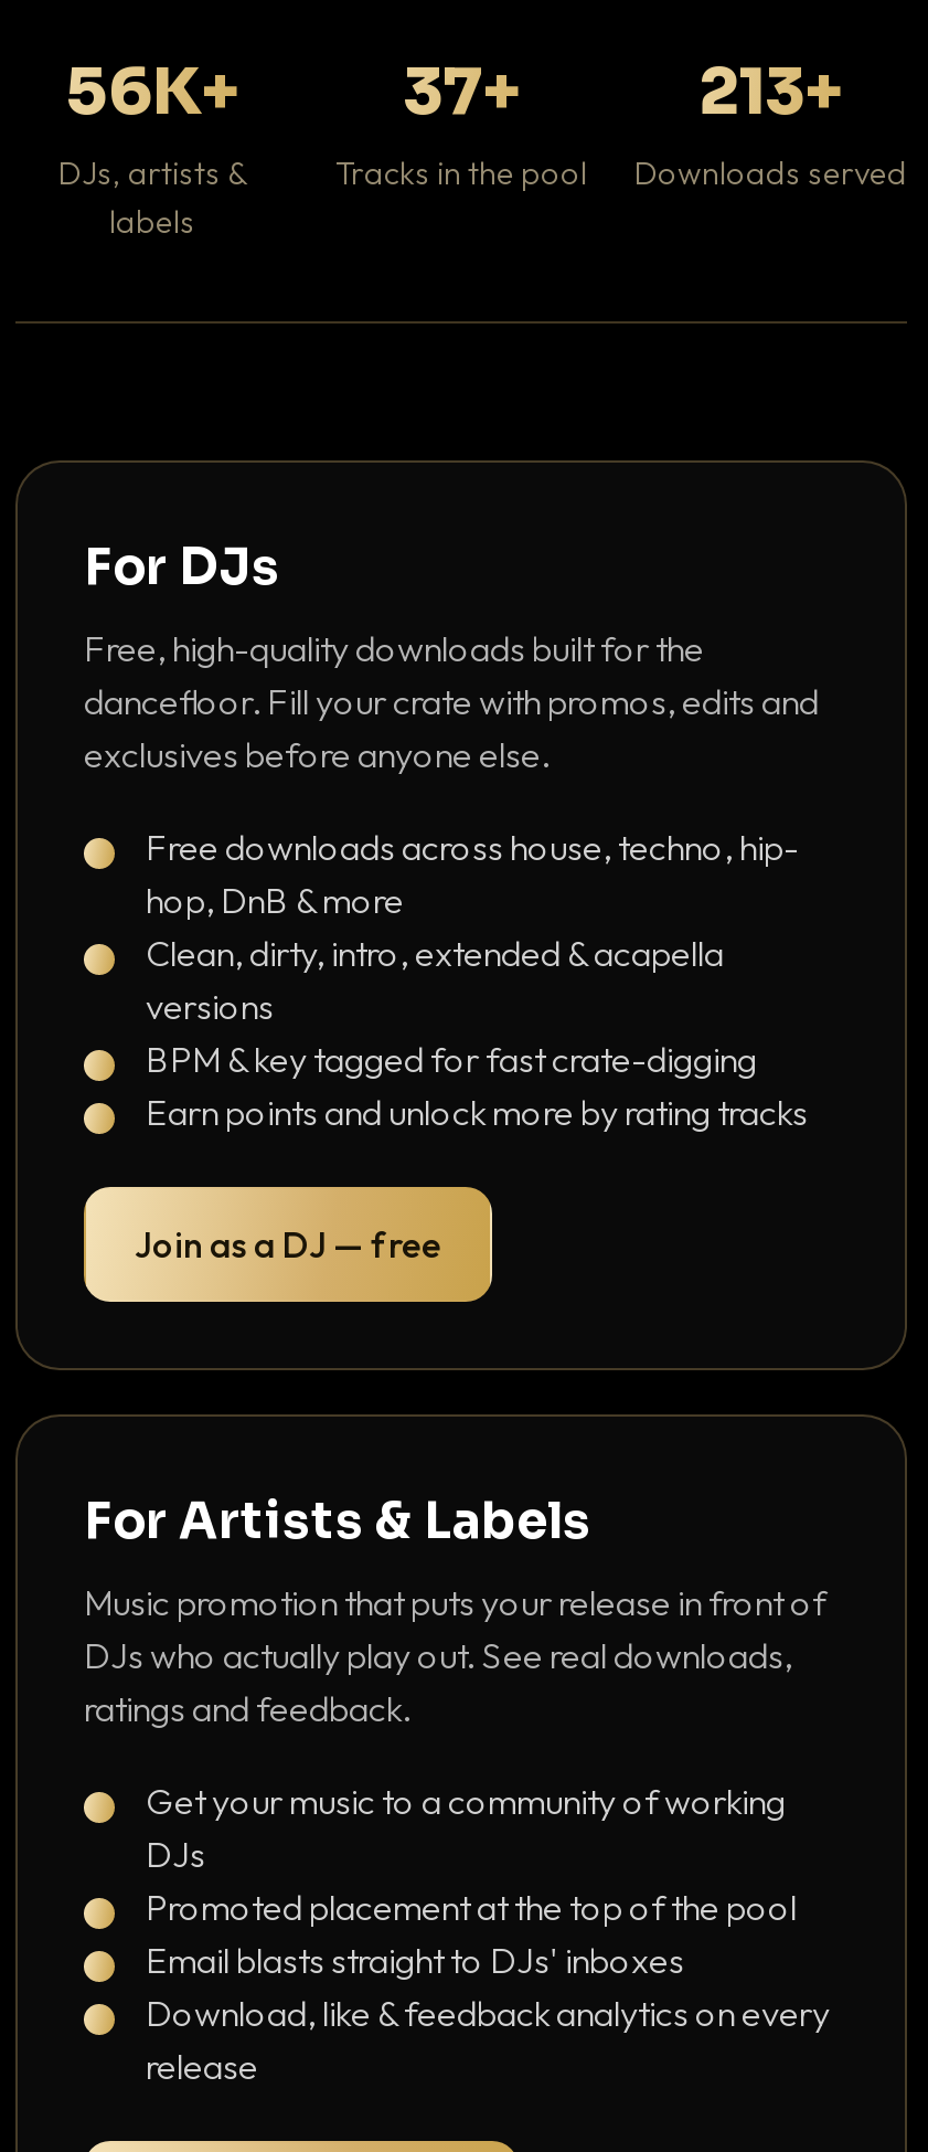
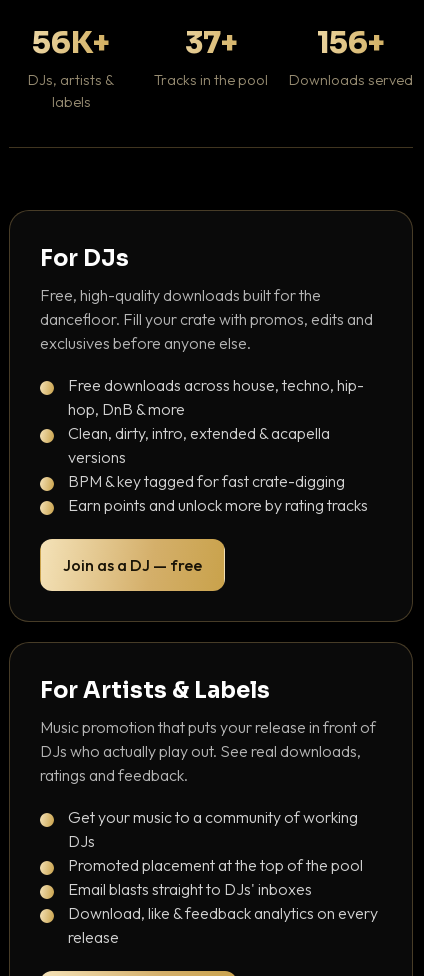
[698,52,842,131] 213+ -> [317,25,385,61] 156+

